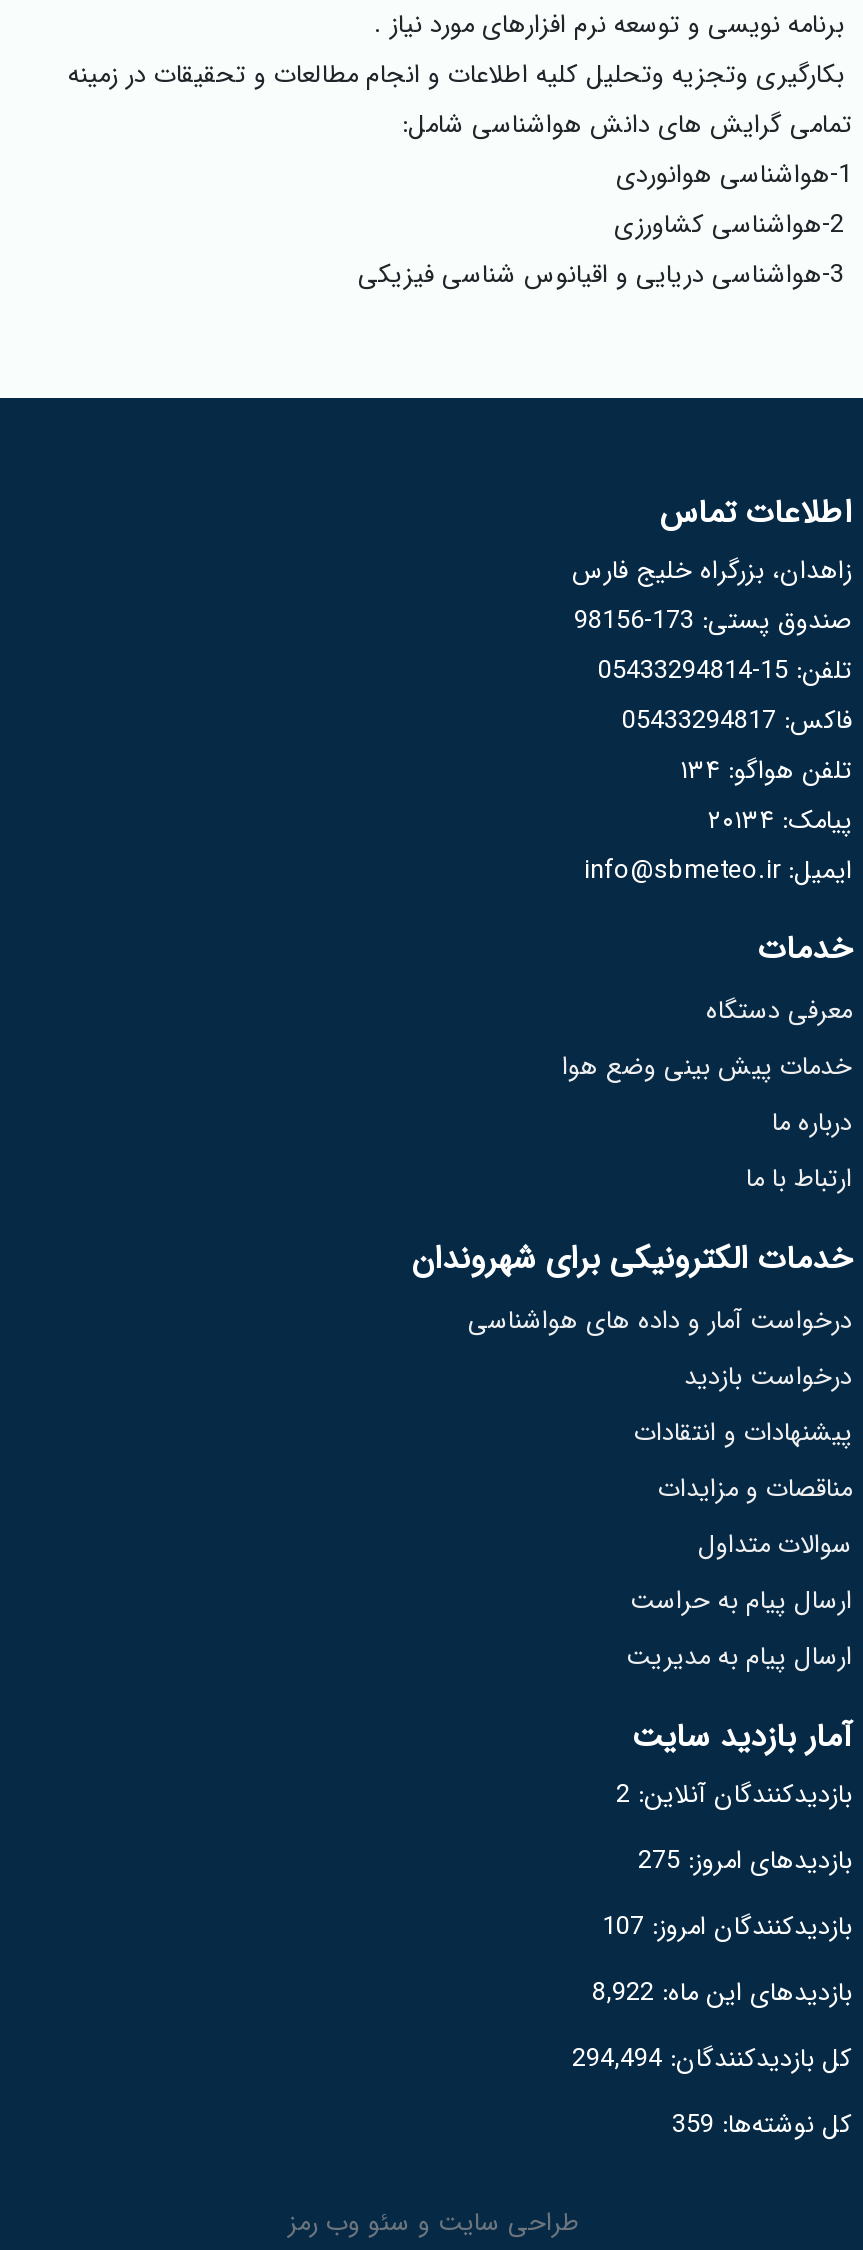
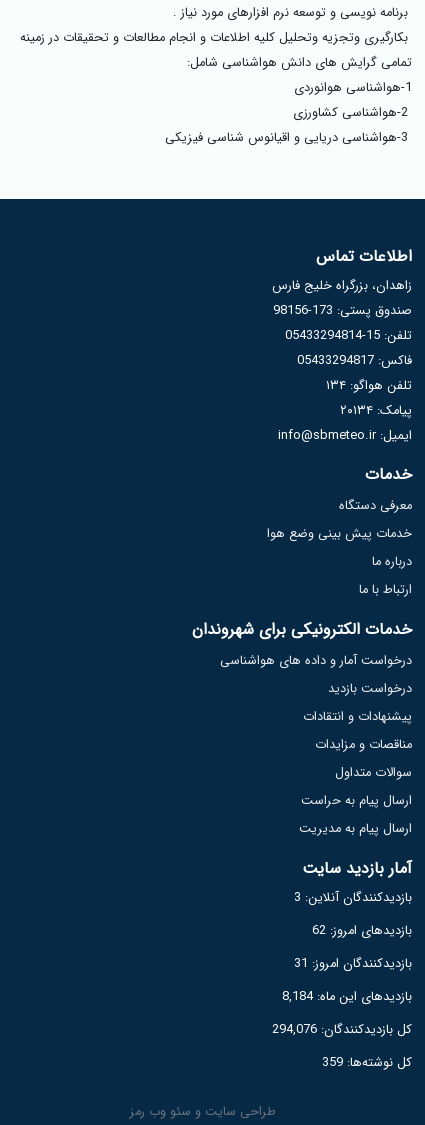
[616,1776,852,1816] بازدیدکنندگان آنلاین: 2 -> [294,888,412,908] بازدیدکنندگان آنلاین: 3
[638,1842,852,1882] بازدیدهای امروز: 275 -> [312,921,412,941] بازدیدهای امروز: 62
[602,1908,852,1948] بازدیدکنندگان امروز: 107 -> [294,954,412,974] بازدیدکنندگان امروز: 31
[592,1974,852,2014] بازدیدهای این ماه: 8,922 -> [282,987,412,1007] بازدیدهای این ماه: 8,184
[572,2040,852,2080] کل بازدیدکنند‌گان: 294,494 -> [272,1020,412,1040] کل بازدیدکنند‌گان: 294,076

